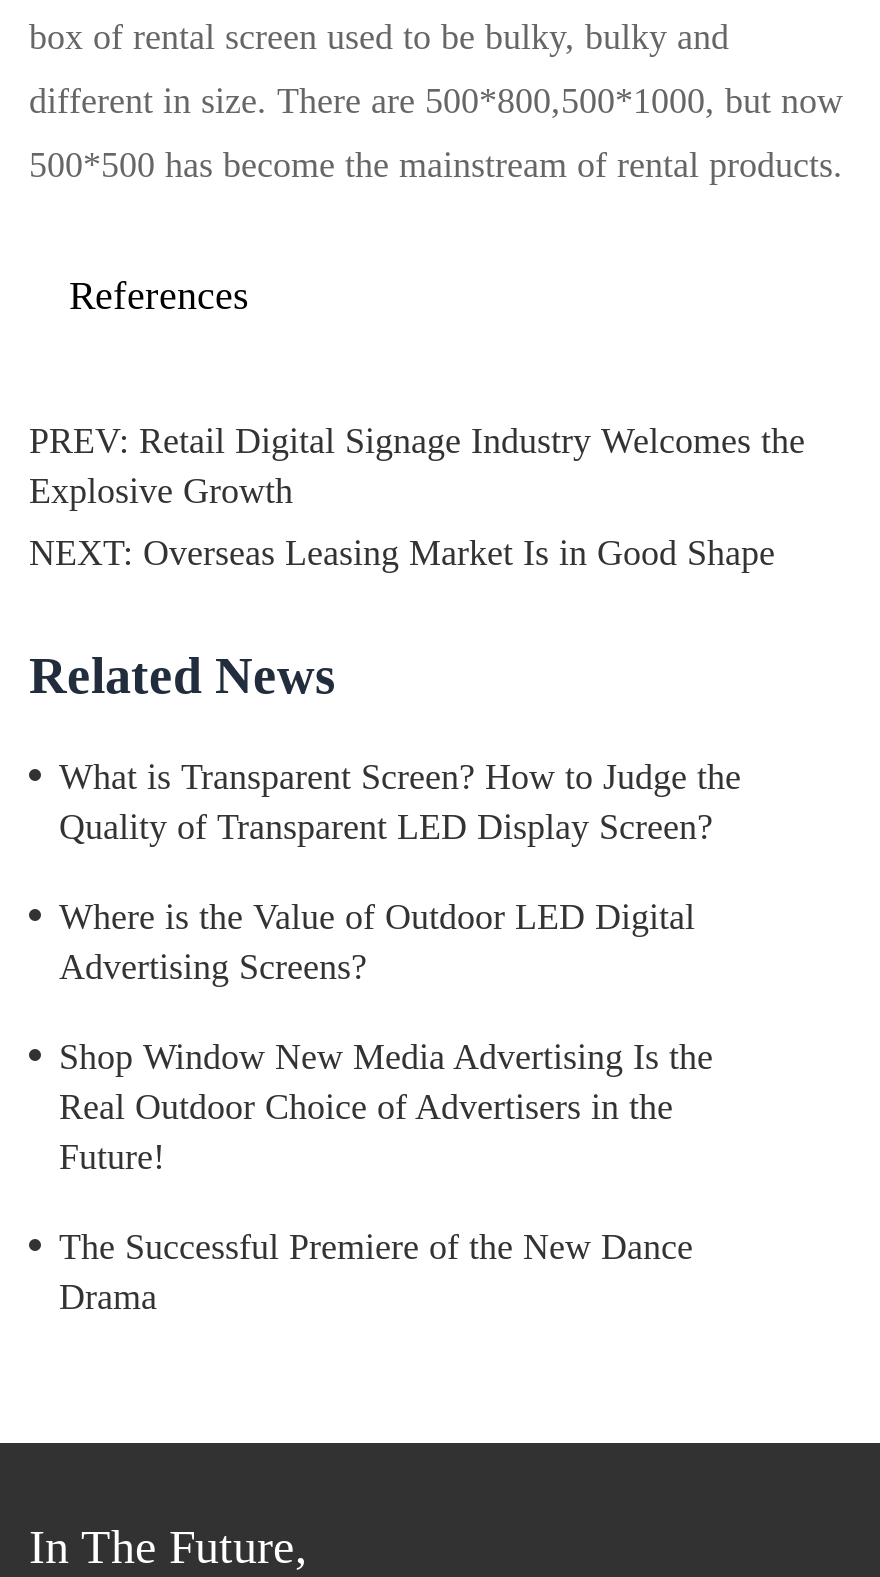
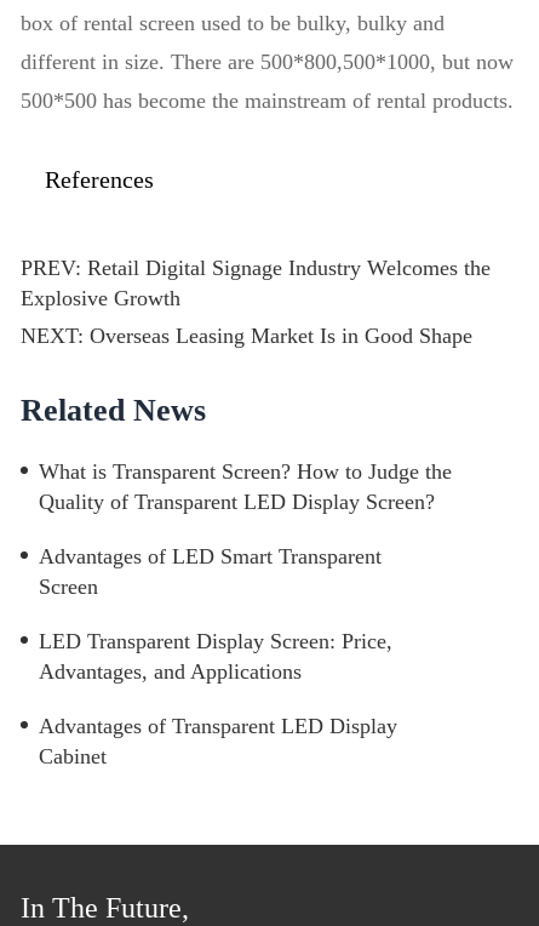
[59,897,695,987] Where is the Value of Outdoor LED Digital | Advertising Screens? -> [39,544,382,599] Advantages of LED Smart Transparent | Screen
[59,1037,713,1177] Shop Window New Media Advertising Is the | Real Outdoor Choice of Advertisers in the | Future! -> [39,629,392,684] LED Transparent Display Screen: Price, | Advantages, and Applications
[59,1227,693,1317] The Successful Premiere of the New Dance | Drama -> [39,714,397,768] Advantages of Transparent LED Display | Cabinet

